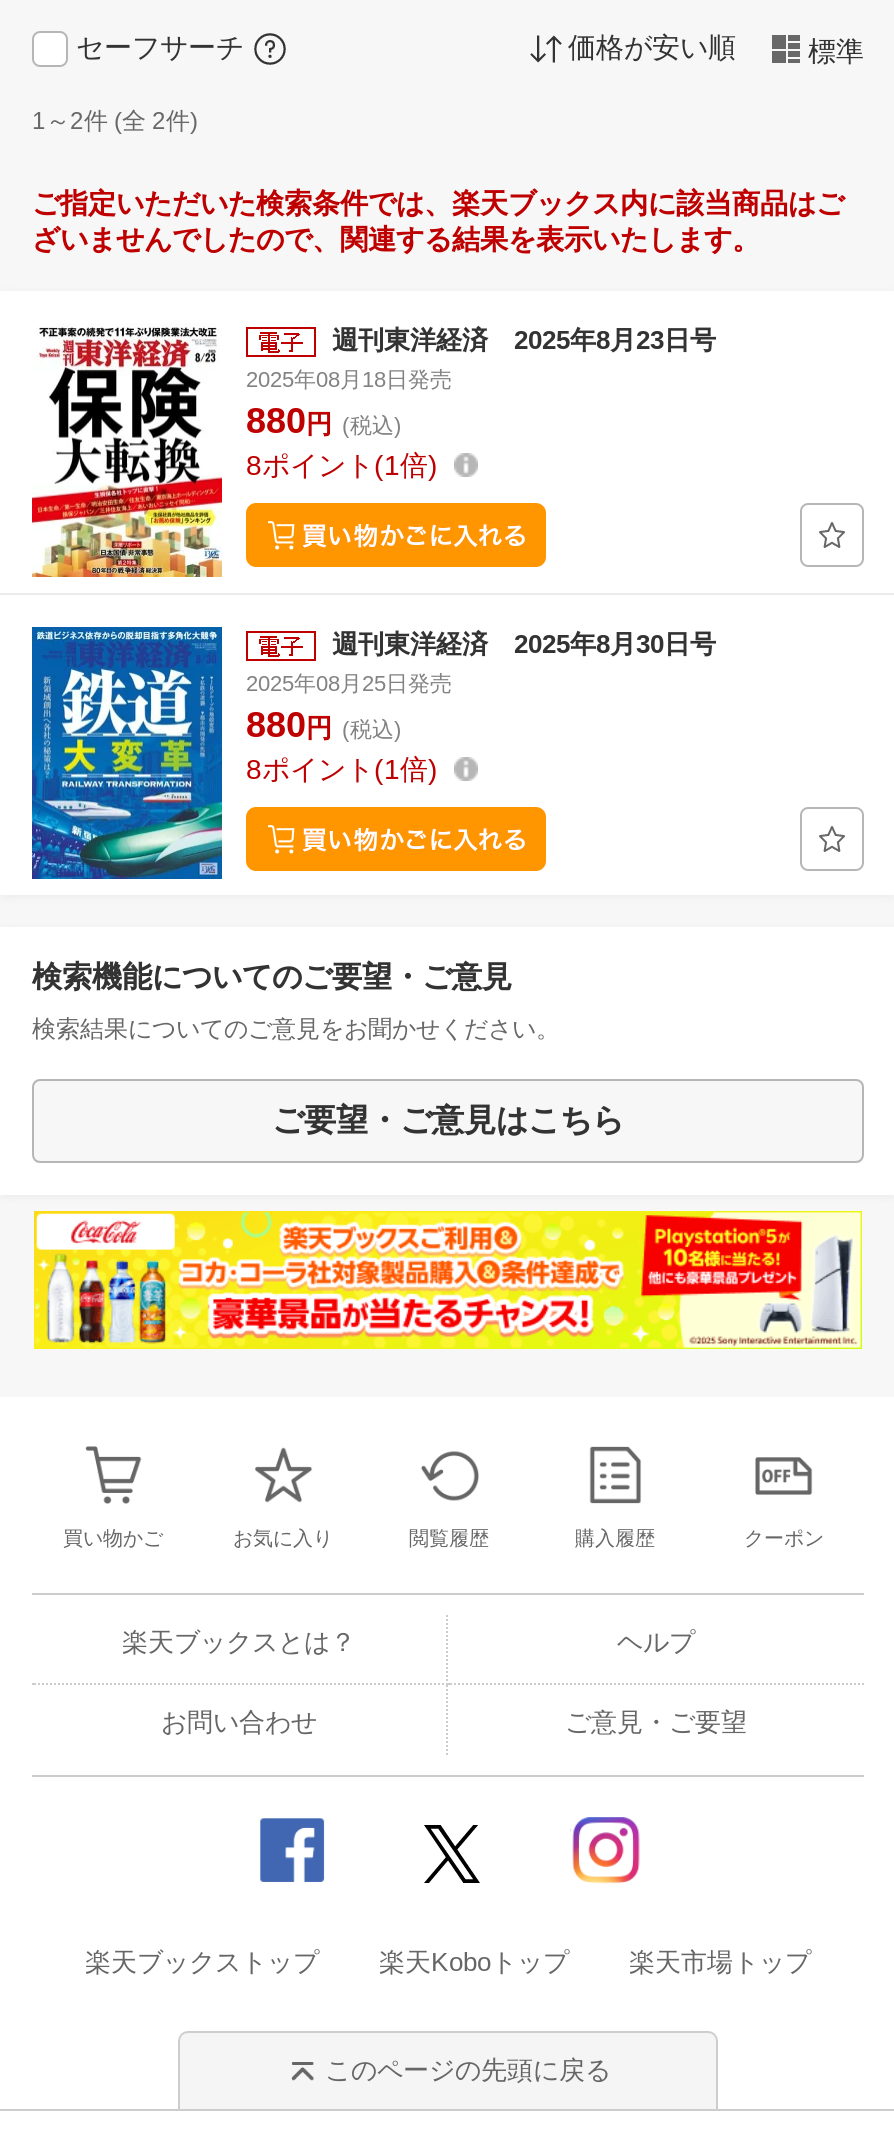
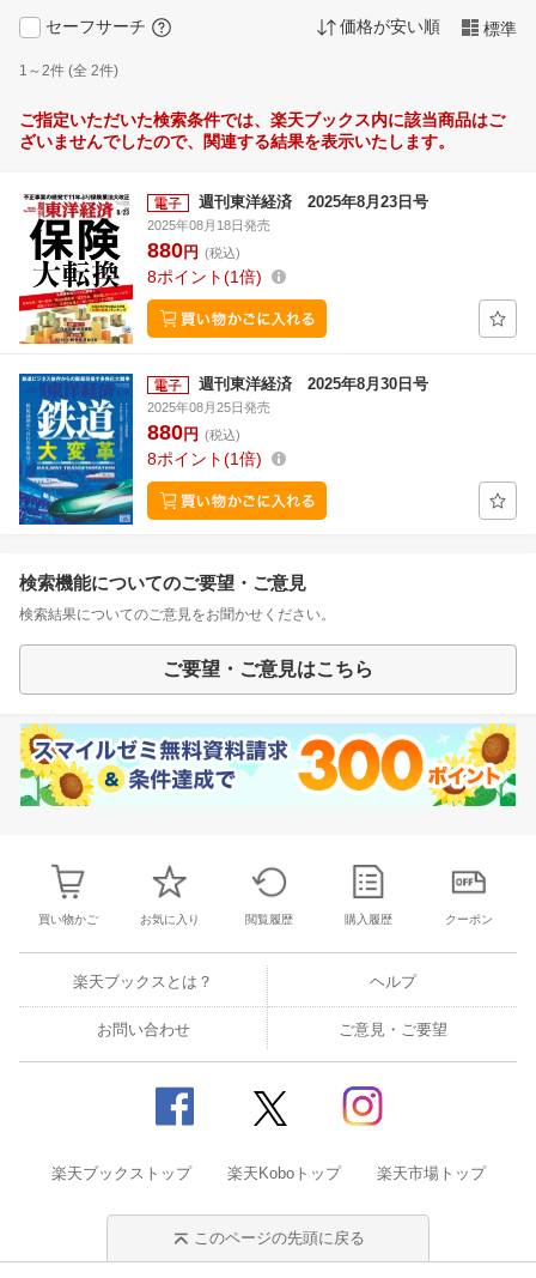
[32,1209,864,1351] [image] -> [19,723,517,807] [image]

